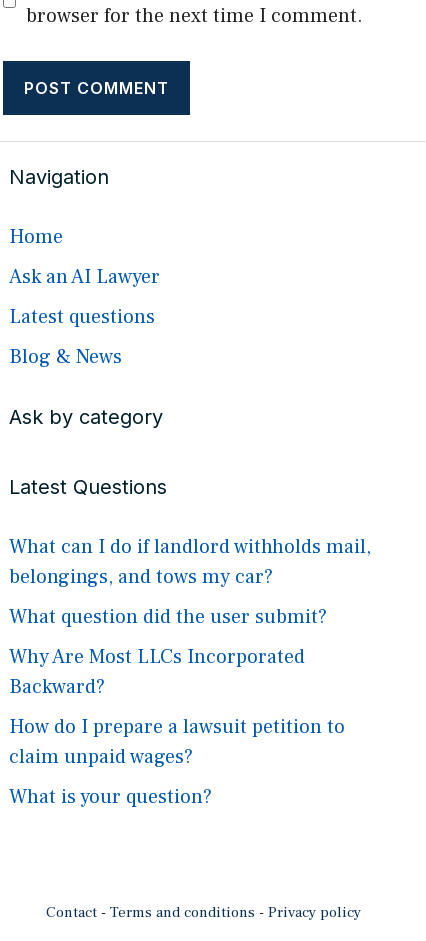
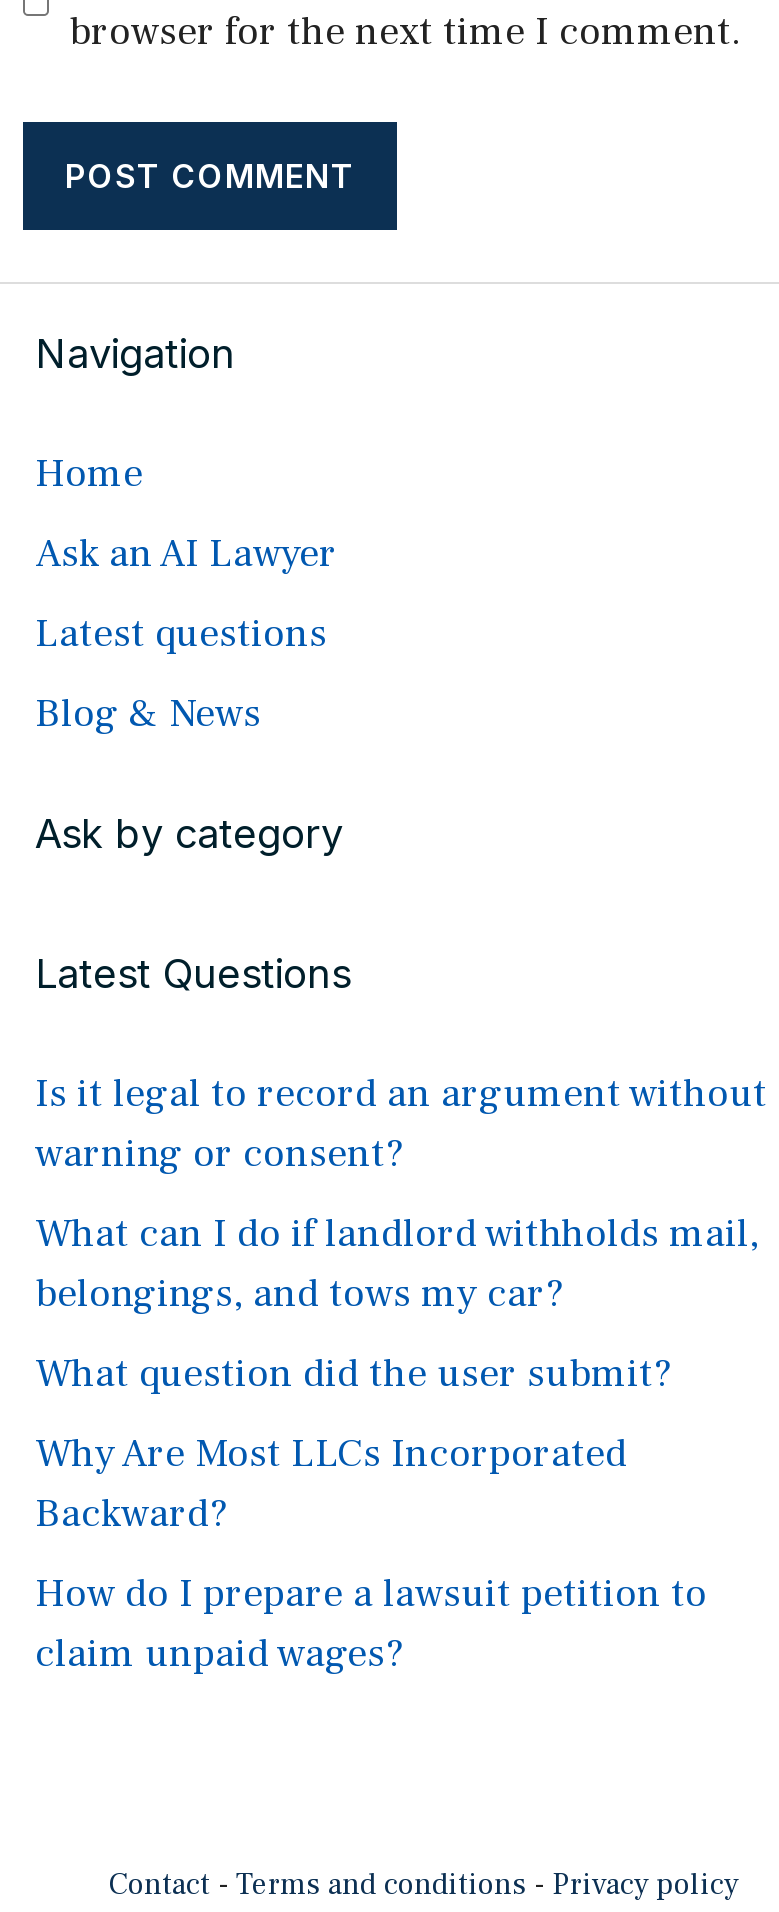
none -> [35,1068,767,1180] Is it legal to record an argument without | warning or consent?
moved [9,534,371,770] -> [35,1208,759,1680]: What can I do if landlord withholds mail, | belongings, and tows my car? | What question did the user submit? | Why Are Most LLCs Incorporated | Backward? | How do I prepare a lawsuit petition to | claim unpaid wages?
[9,784,212,810] What is your question? -> none

